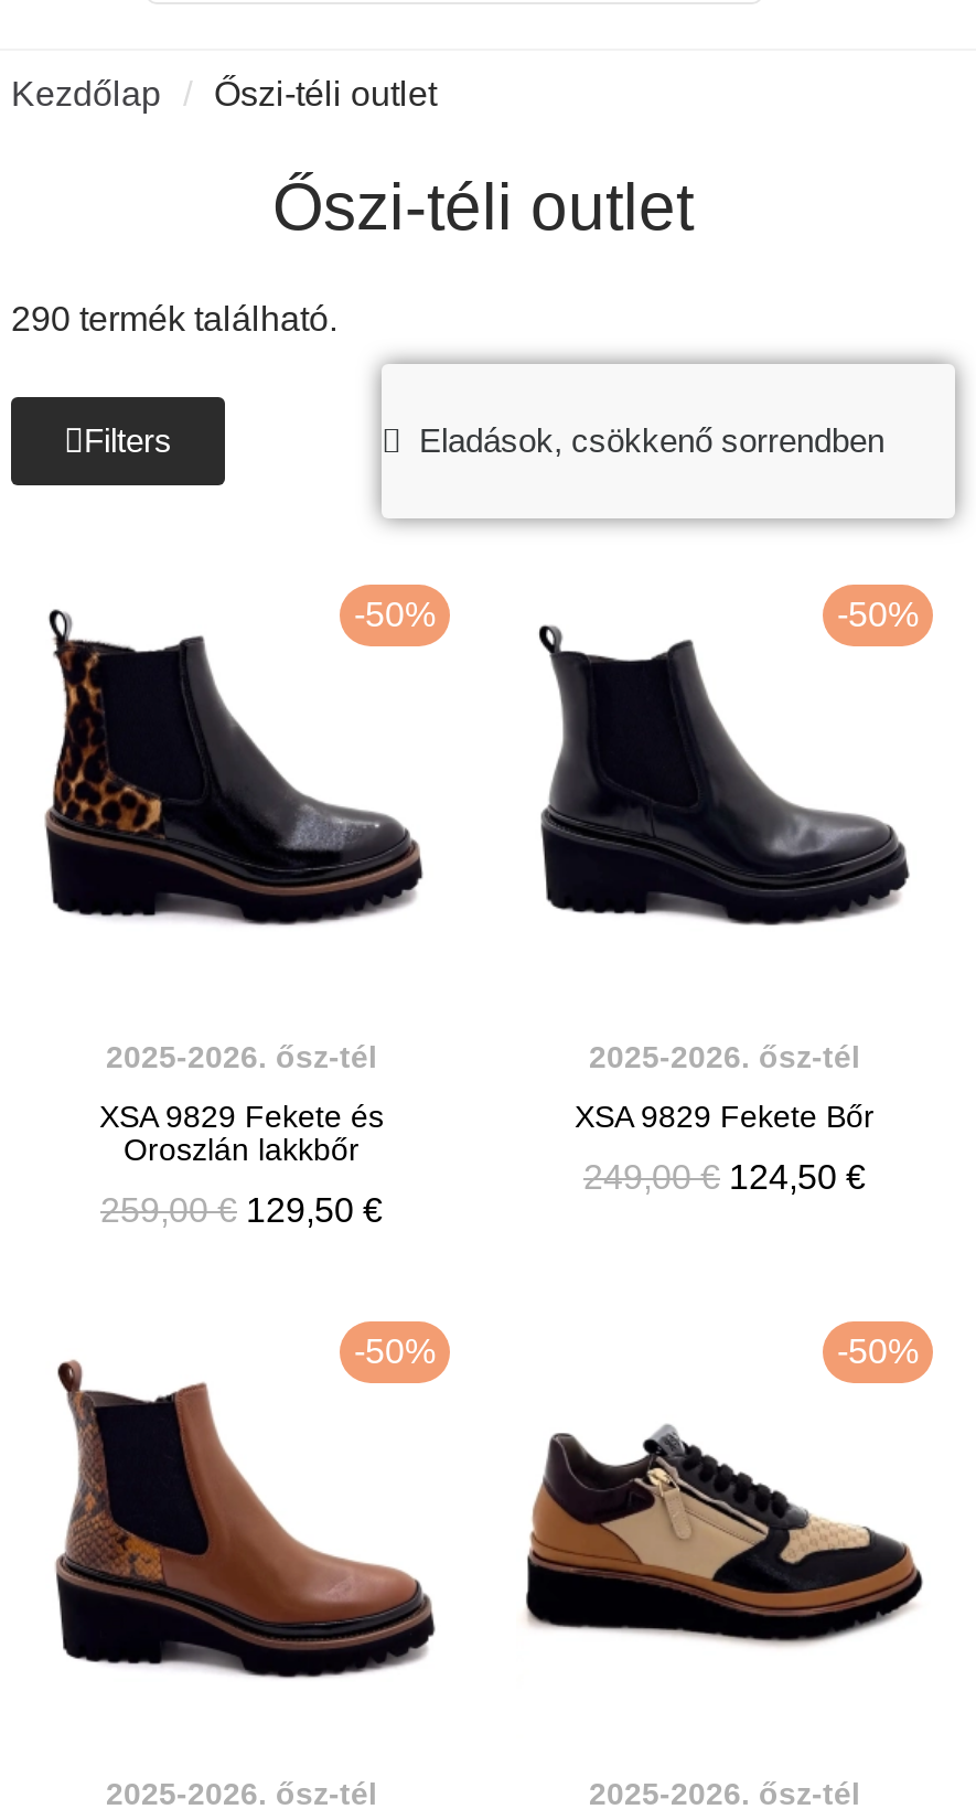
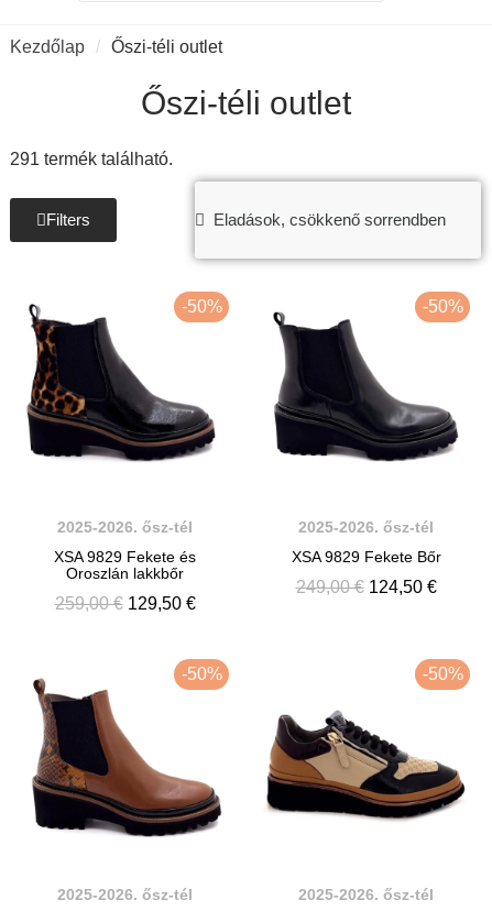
[11,299,337,336] 290 termék található. -> [10,149,173,168] 291 termék található.

